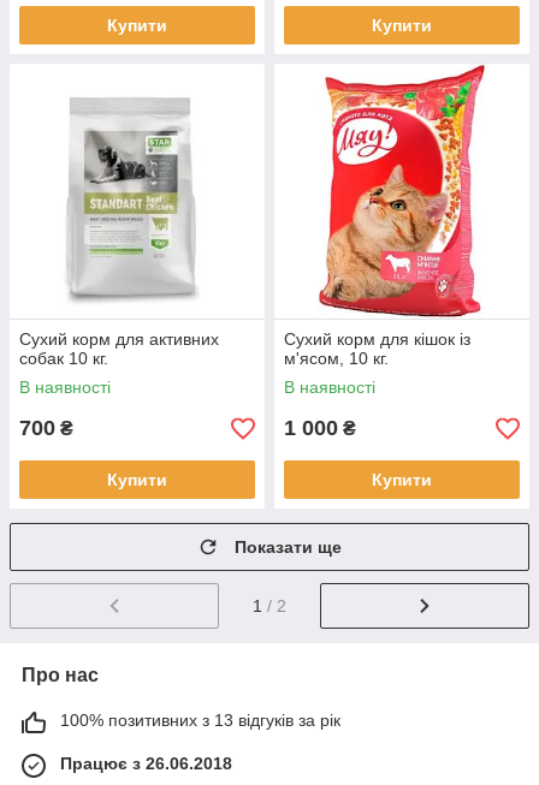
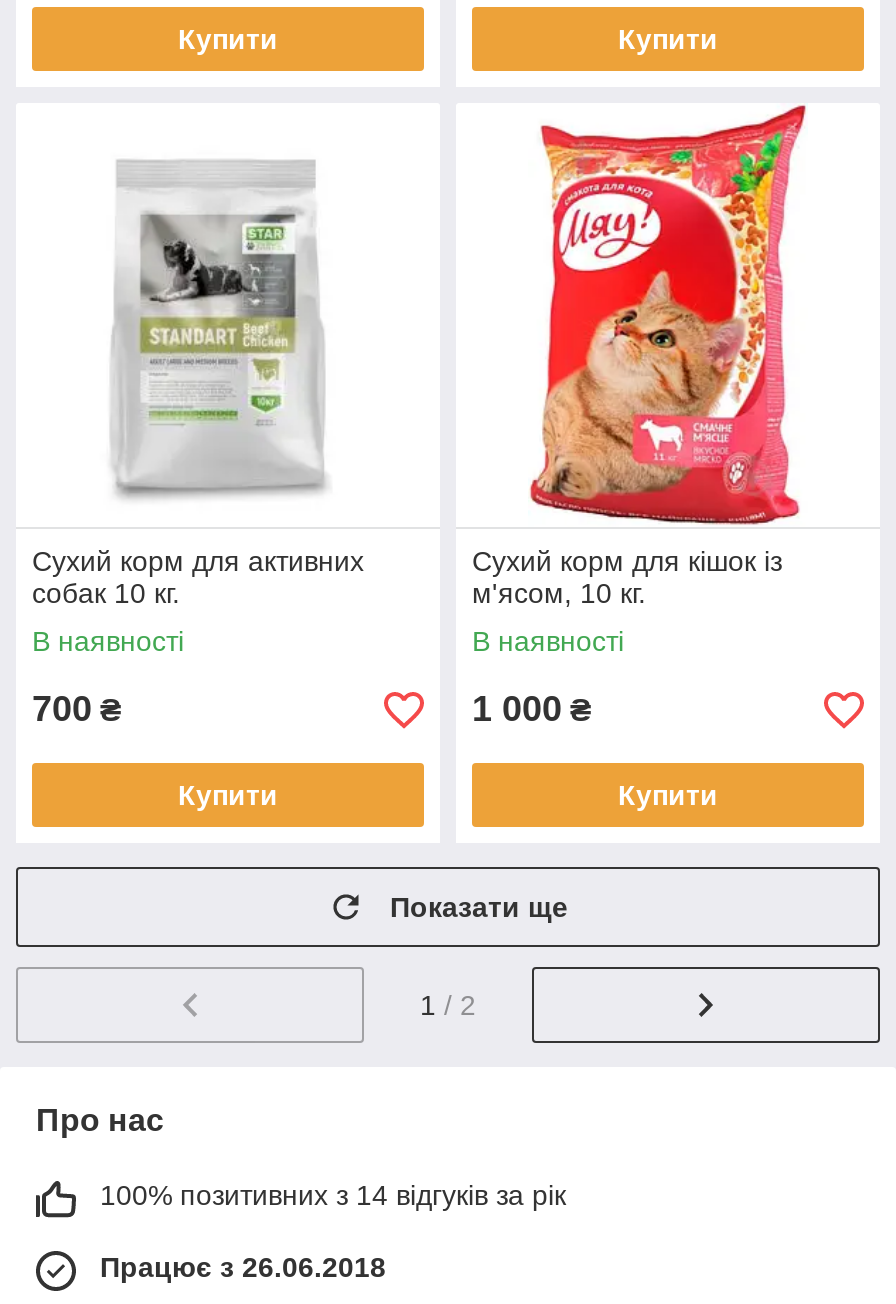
[60,710,340,730] 100% позитивних з 13 відгуків за рік -> [100,1179,566,1211] 100% позитивних з 14 відгуків за рік

